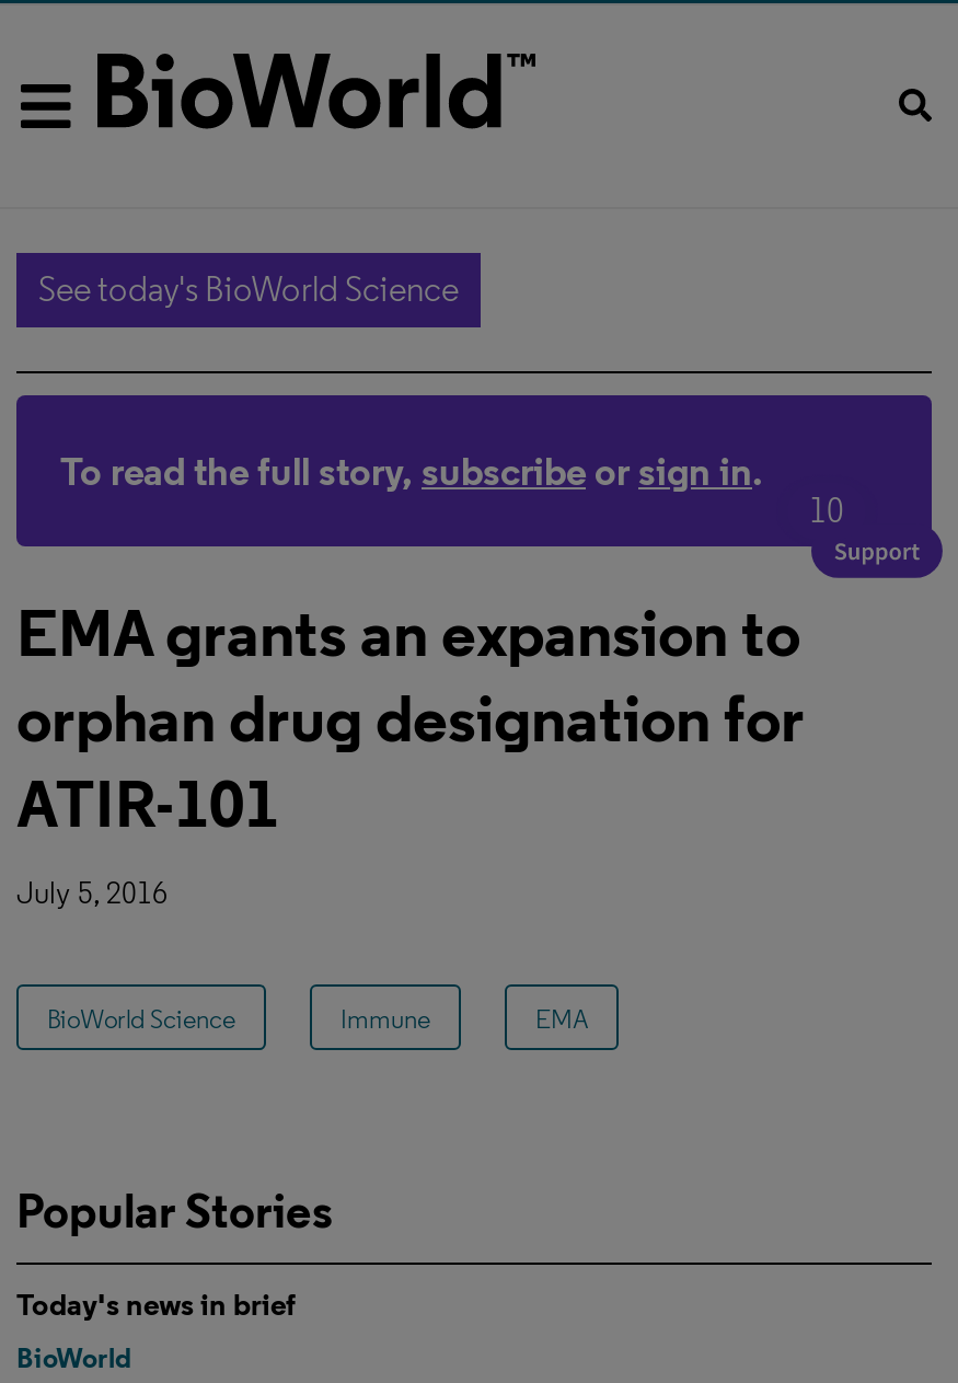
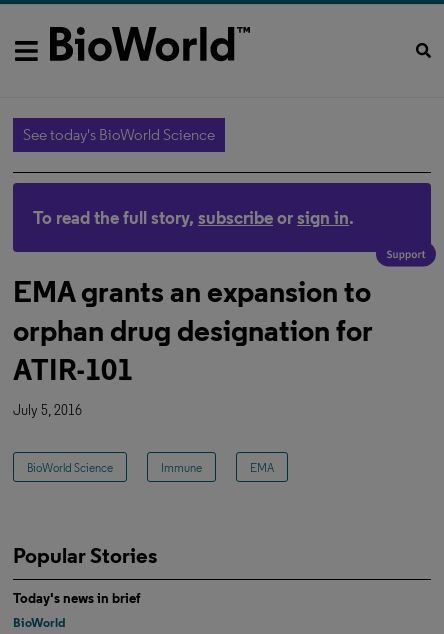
[809,489,844,531] 10 -> none

